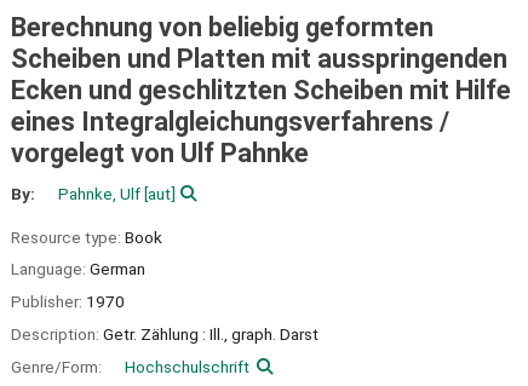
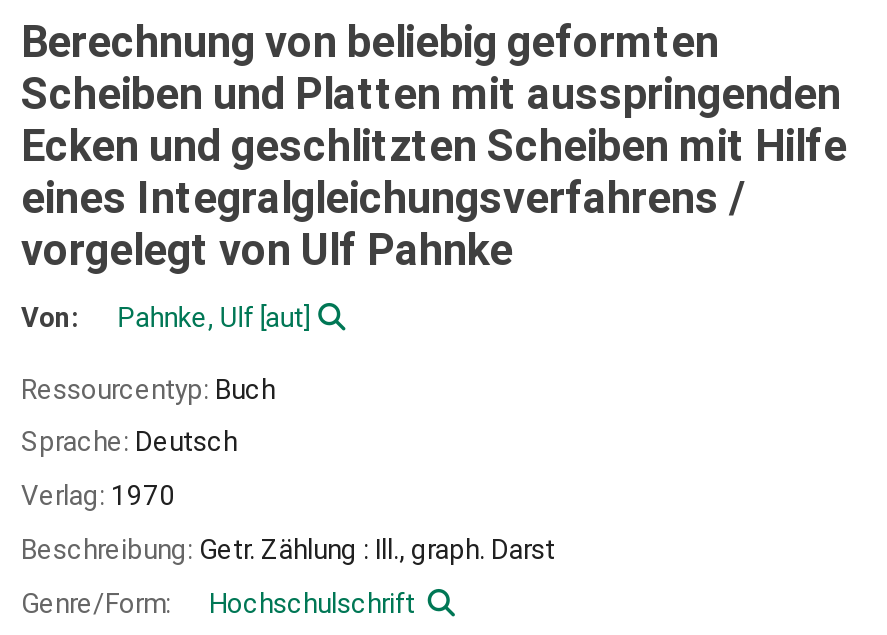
[11,183,35,203] By: -> [21,300,79,332] Von:
[11,227,162,246] Resource type: Book -> [21,372,275,404] Ressourcentyp: Buch
[11,259,145,279] Language: German -> [21,426,237,458] Sprache: Deutsch
[11,292,125,311] Publisher: 1970 -> [21,479,175,511] Verlag: 1970
[11,324,318,344] Description: Getr. Zählung : Ill., graph. Darst -> [21,533,555,565] Beschreibung: Getr. Zählung : Ill., graph. Darst

